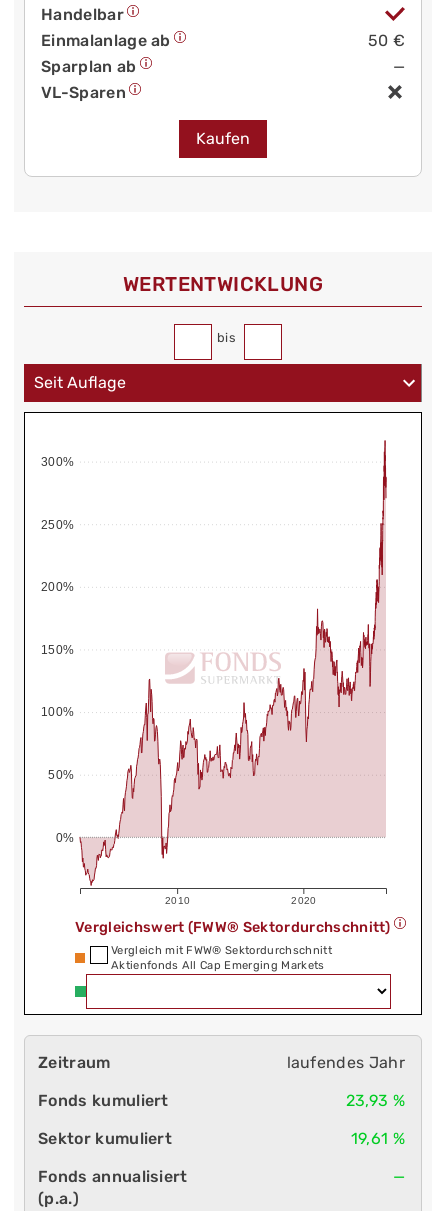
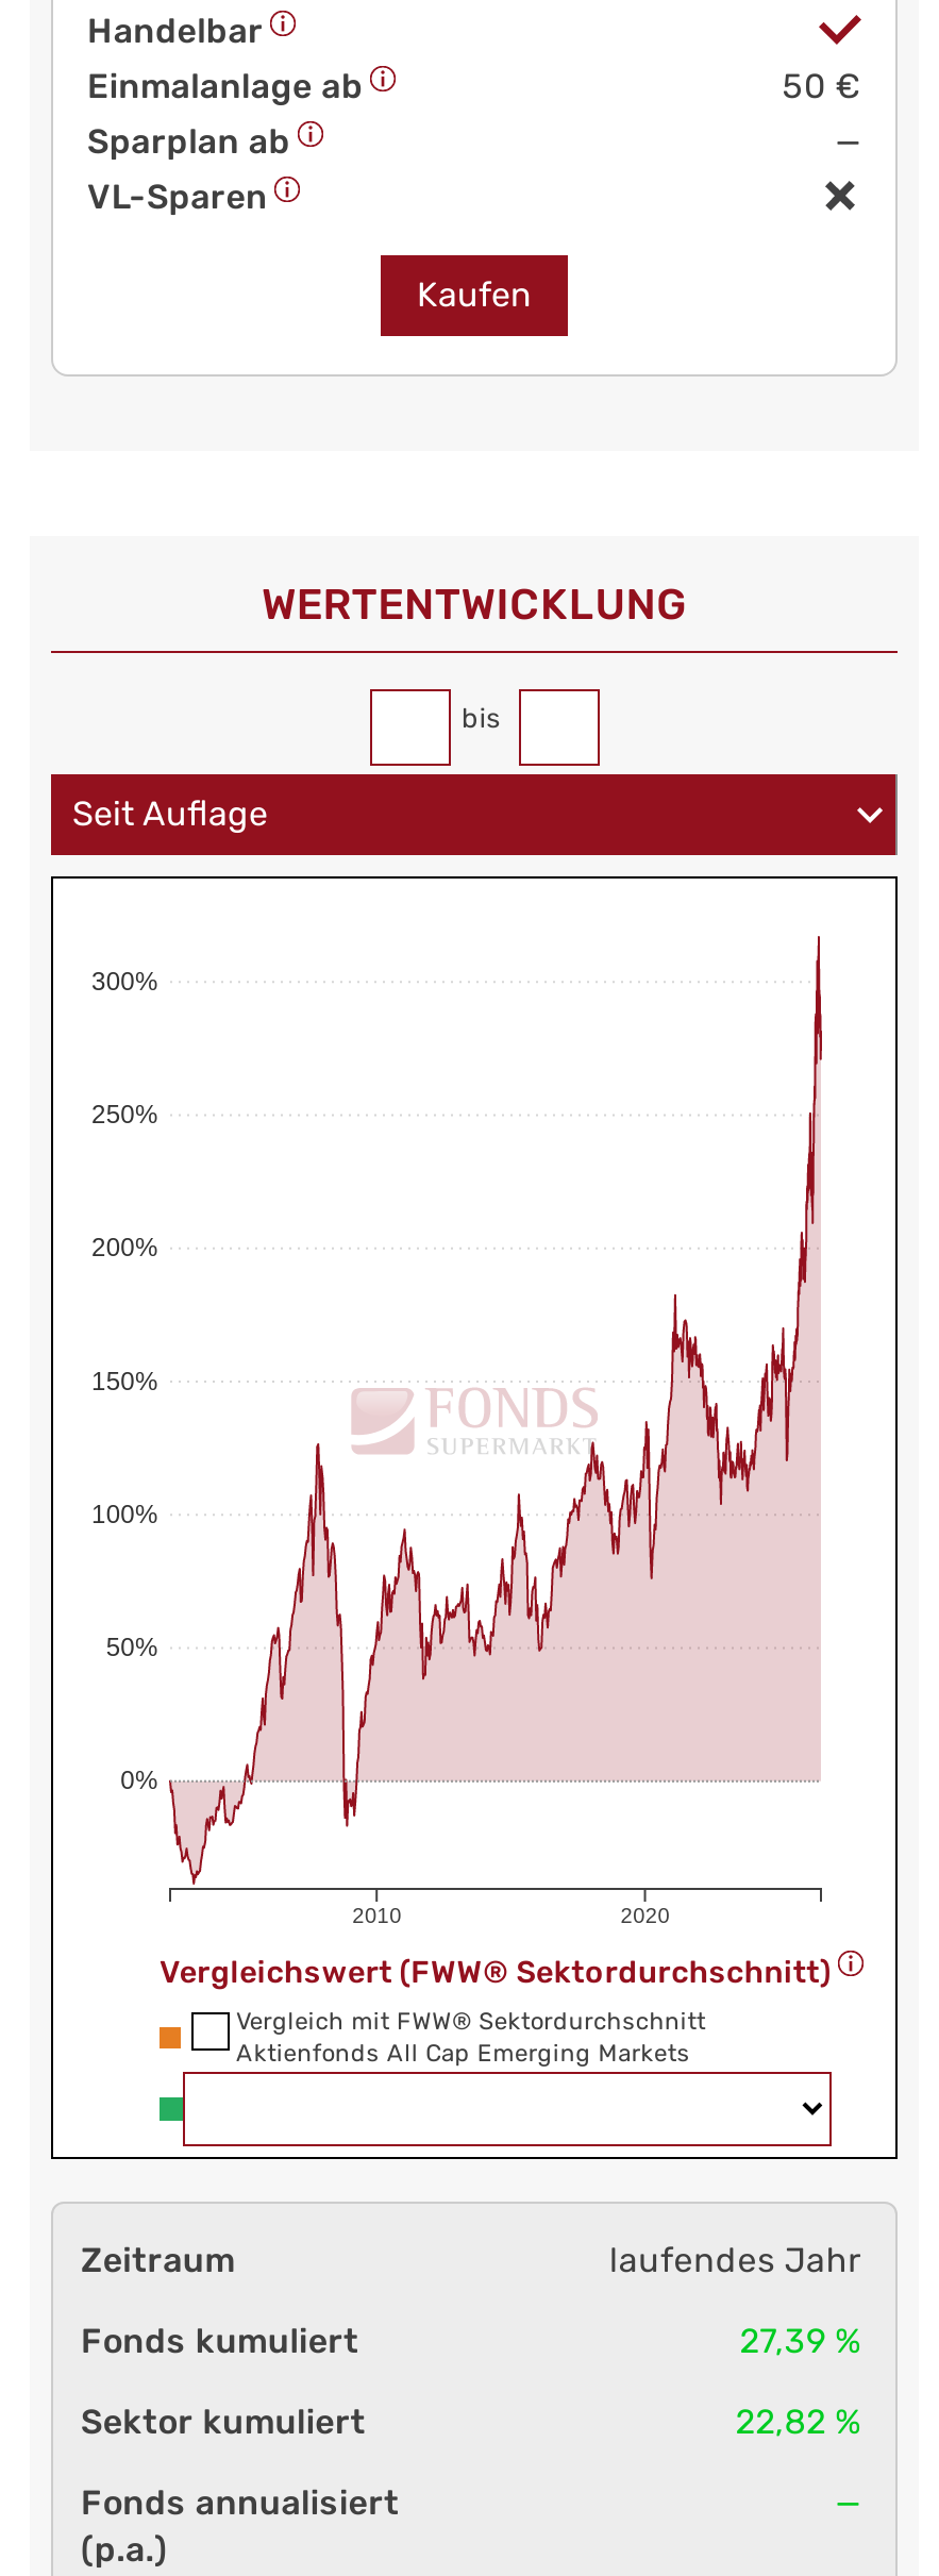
[346,1091,405,1110] 23,93 % -> [740,2320,861,2361] 27,39 %
[351,1129,405,1148] 19,61 % -> [735,2401,861,2441] 22,82 %

